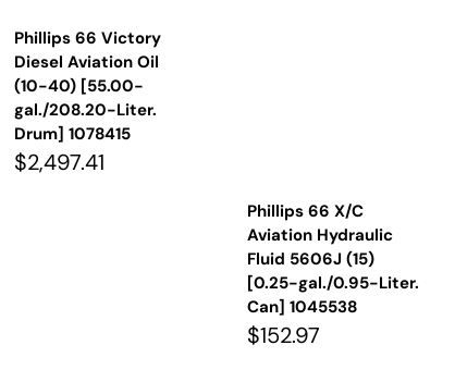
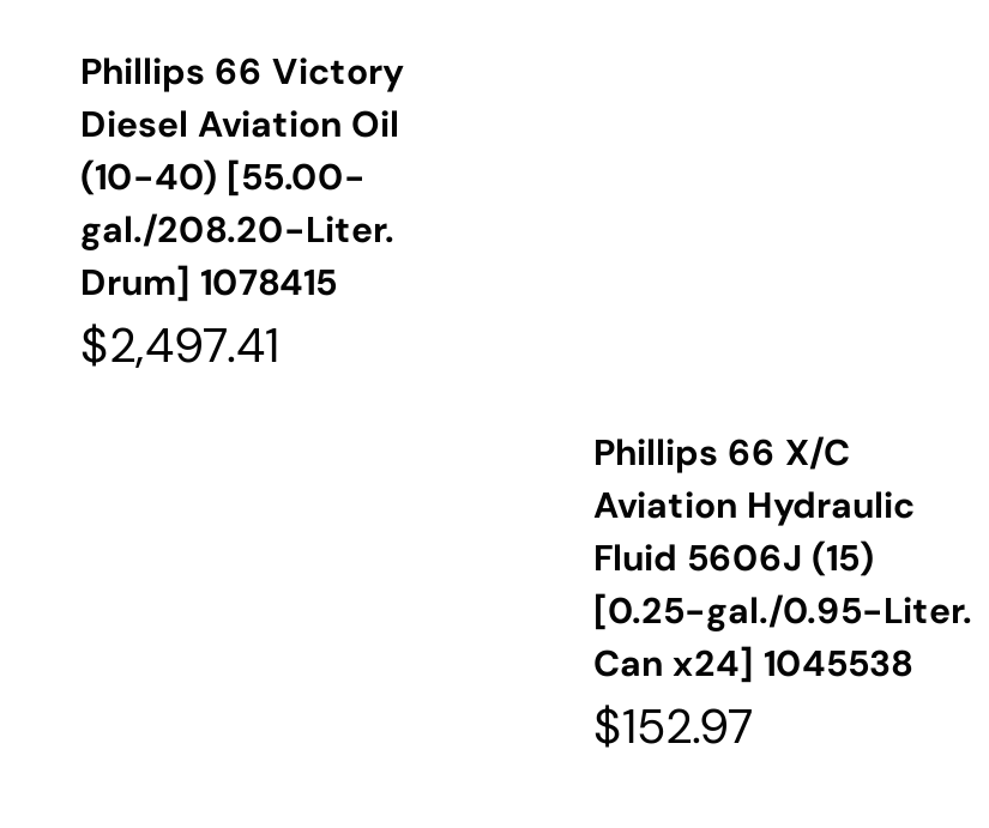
[247,296,357,318] Can] 1045538 -> [593,641,912,689] Can x24] 1045538

